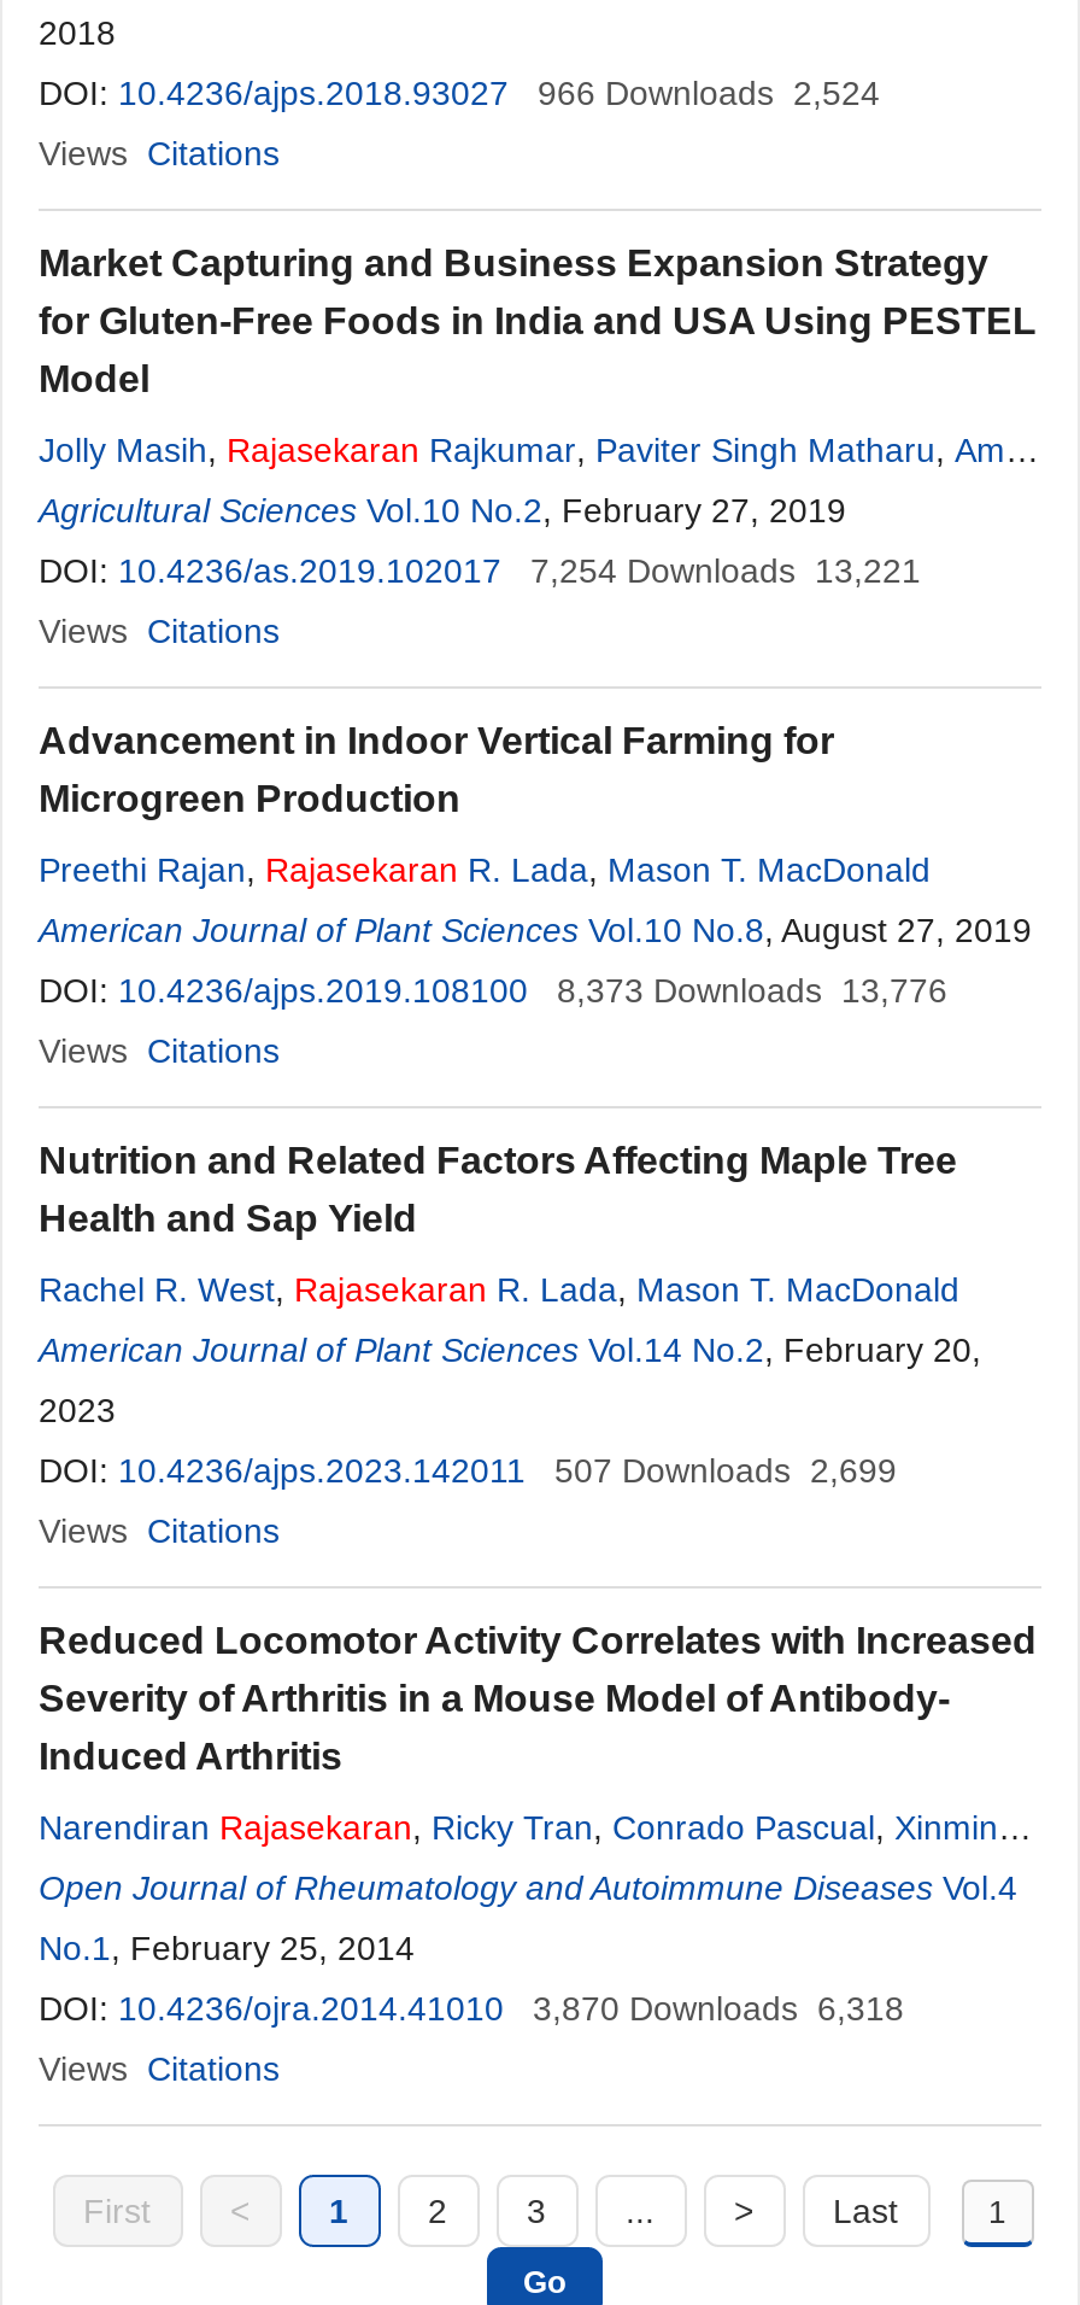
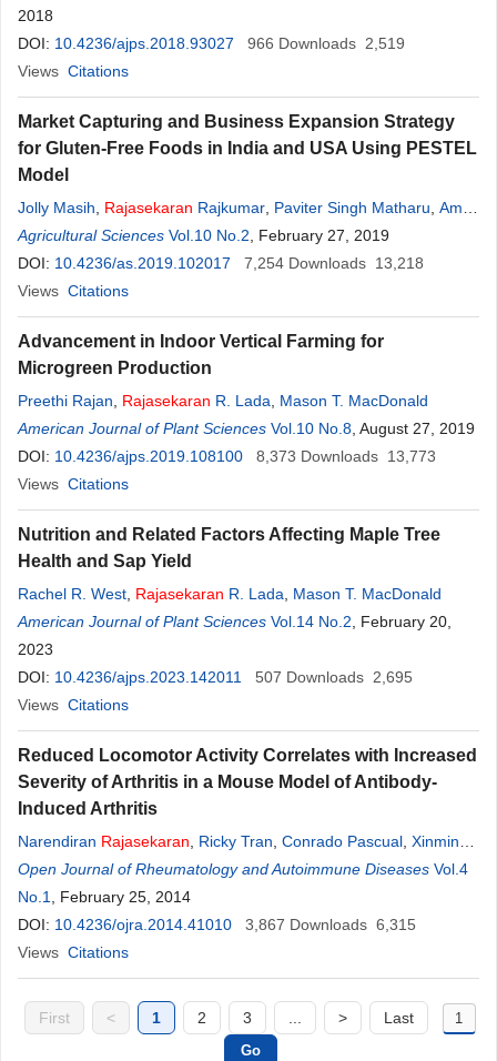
[39,74,880,112] DOI: 10.4236/ajps.2018.93027 966 Downloads 2,524 -> [18,34,405,52] DOI: 10.4236/ajps.2018.93027 966 Downloads 2,519
[39,551,921,590] DOI: 10.4236/as.2019.102017 7,254 Downloads 13,221 -> [18,254,424,272] DOI: 10.4236/as.2019.102017 7,254 Downloads 13,218
[39,971,947,1010] DOI: 10.4236/ajps.2019.108100 8,373 Downloads 13,776 -> [18,447,436,465] DOI: 10.4236/ajps.2019.108100 8,373 Downloads 13,773
[39,1451,897,1490] DOI: 10.4236/ajps.2023.142011 507 Downloads 2,699 -> [18,668,413,686] DOI: 10.4236/ajps.2023.142011 507 Downloads 2,695
[39,1989,904,2028] DOI: 10.4236/ojra.2014.41010 3,870 Downloads 6,318 -> [18,916,416,933] DOI: 10.4236/ojra.2014.41010 3,867 Downloads 6,315

